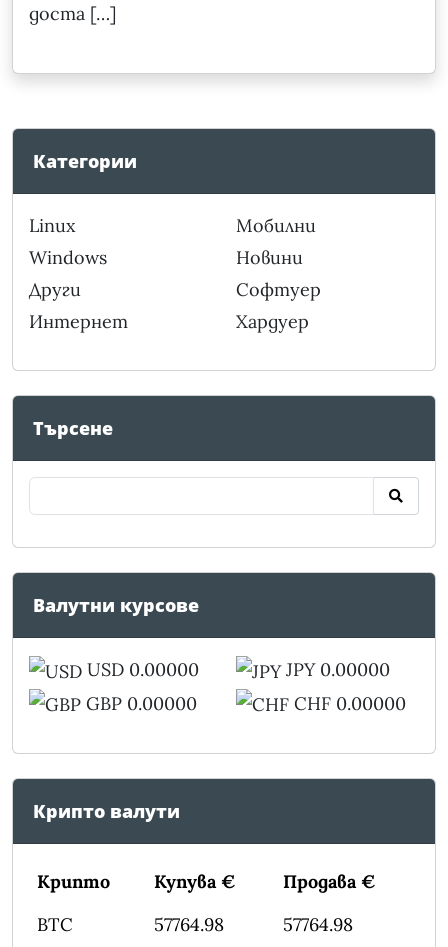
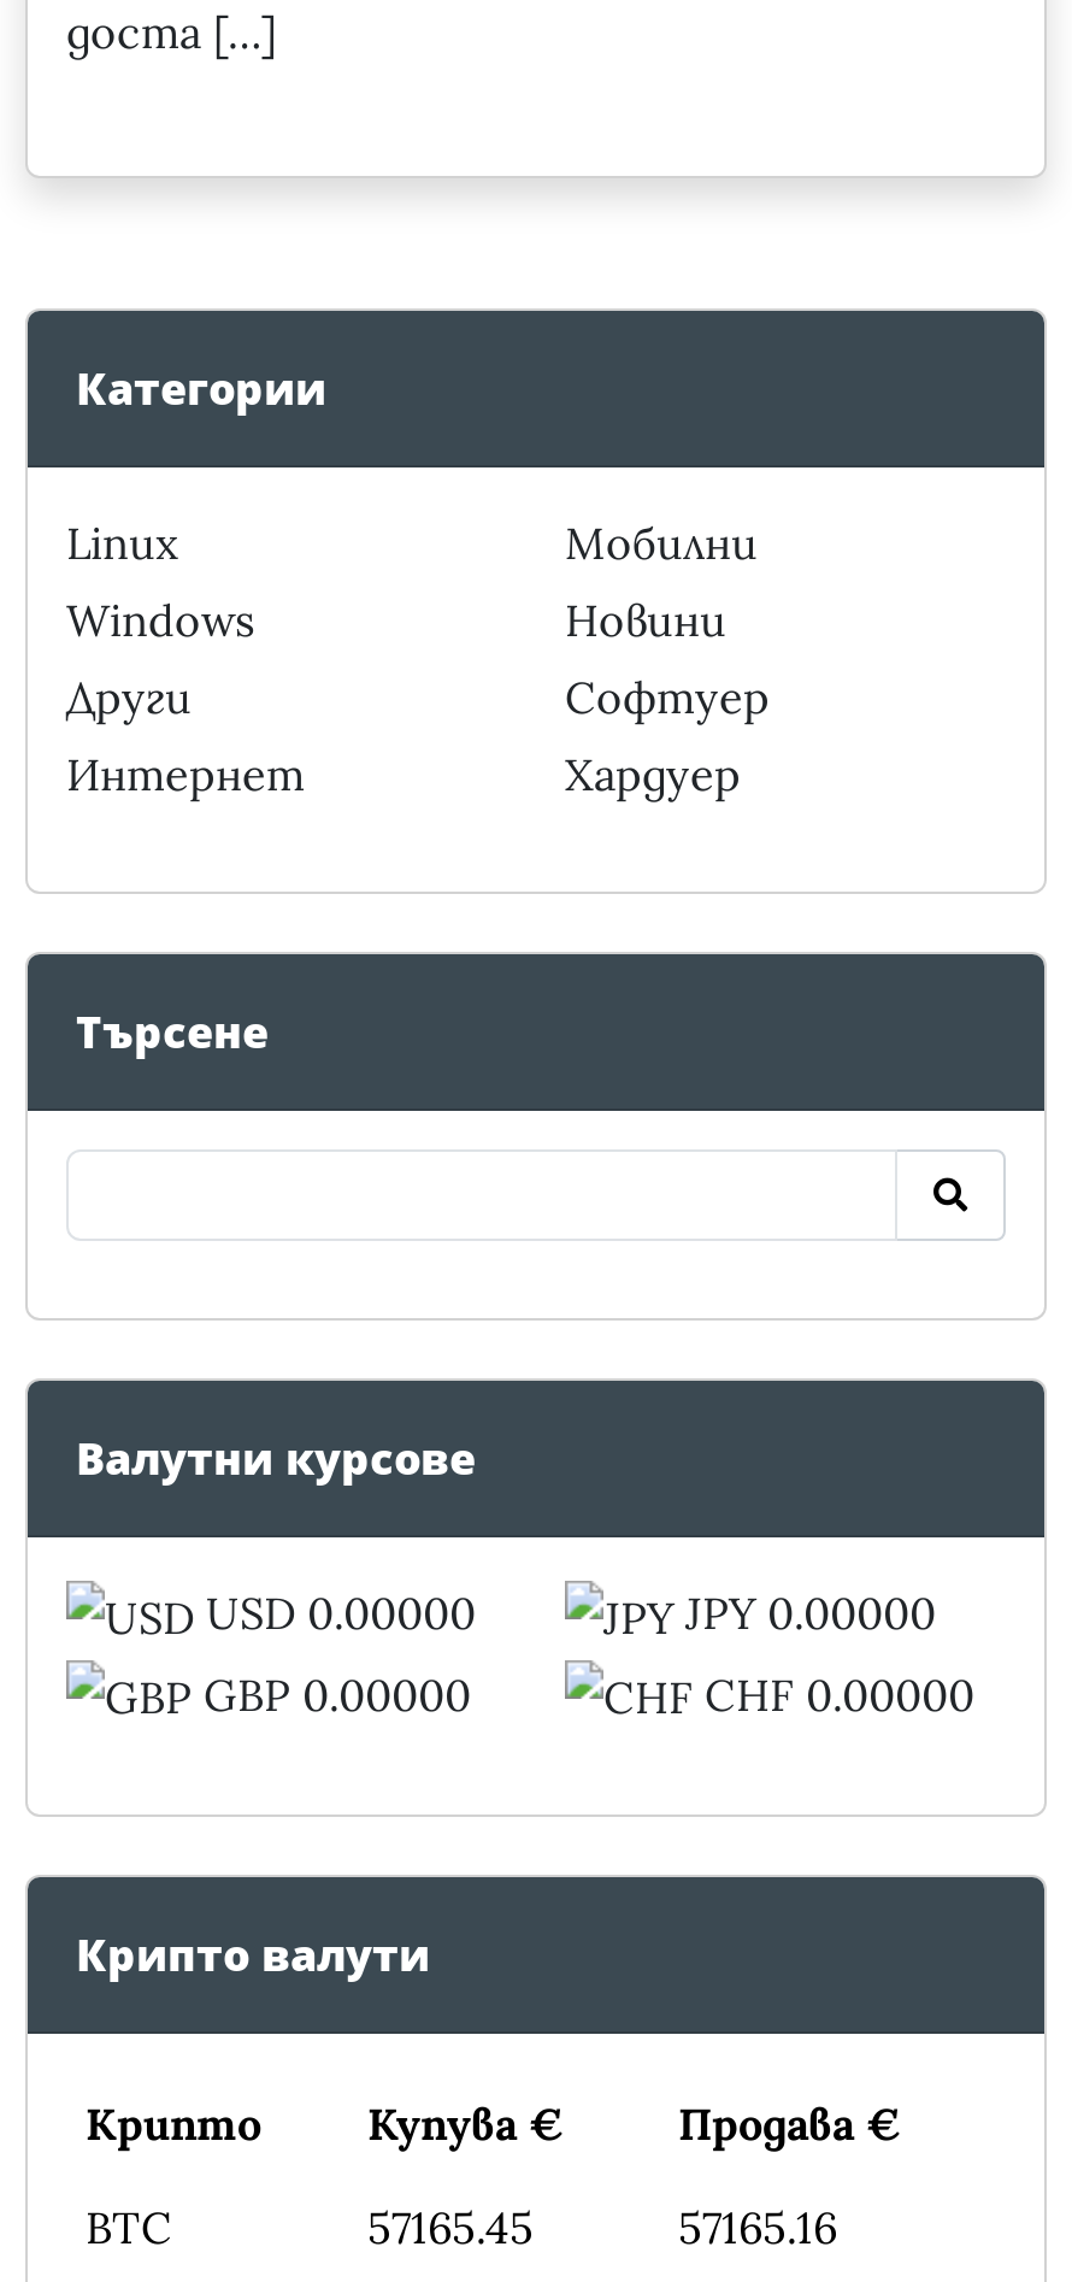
[154,913,224,936] 57764.98 -> [367,2201,534,2256] 57165.45
[283,913,353,936] 57764.98 -> [678,2201,837,2256] 57165.16

